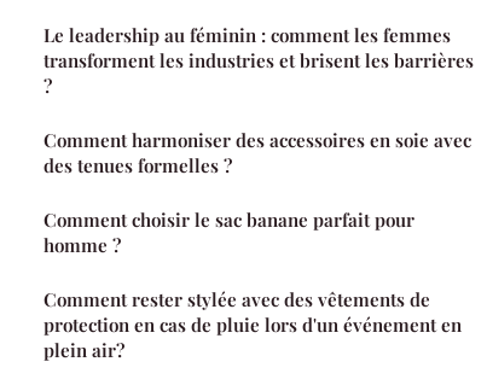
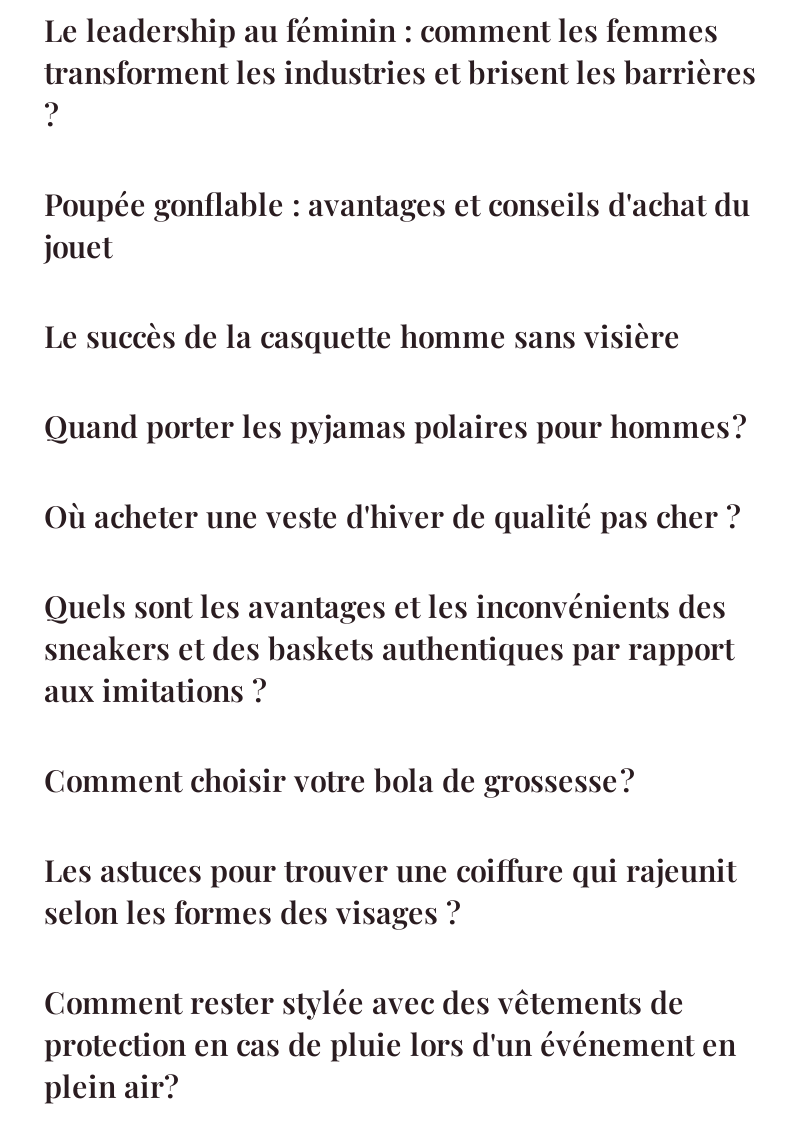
[44,128,471,257] Comment harmoniser des accessoires en soie avec | des tenues formelles ? | Comment choisir le sac banane parfait pour | homme ? -> [44,184,750,932] Poupée gonflable : avantages et conseils d'achat du | jouet | Le succès de la casquette homme sans visière | Quand porter les pyjamas polaires pour hommes ? | Où acheter une veste d'hiver de qualité pas cher ? | Quels sont les avantages et les inconvénients des | sneakers et des baskets authentiques par rapport | aux imitations ? | Comment choisir votre bola de grossesse ? | Les astuces pour trouver une coiffure qui rajeunit | selon les formes des visages ?

